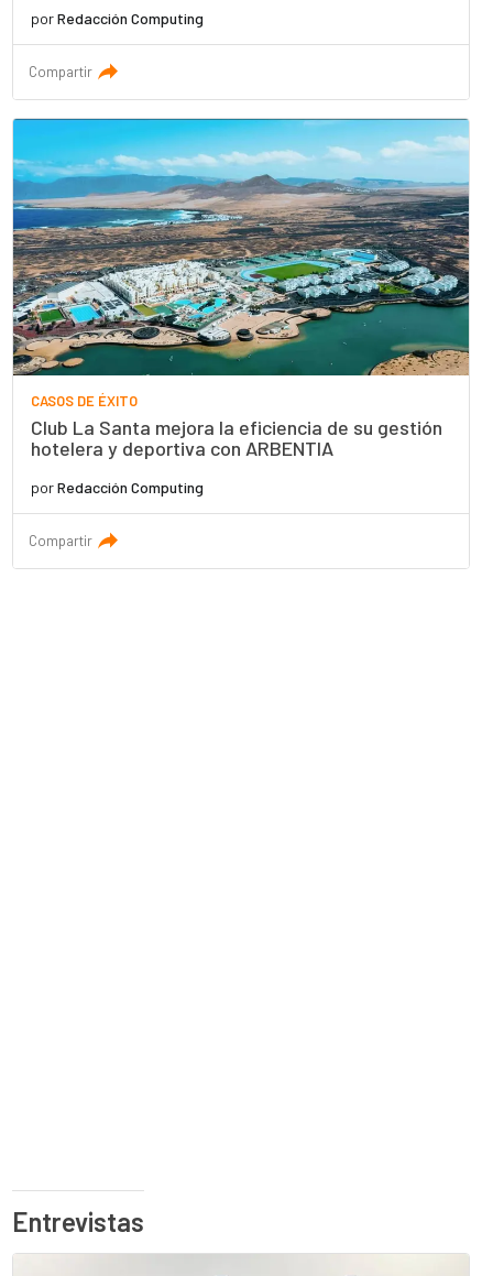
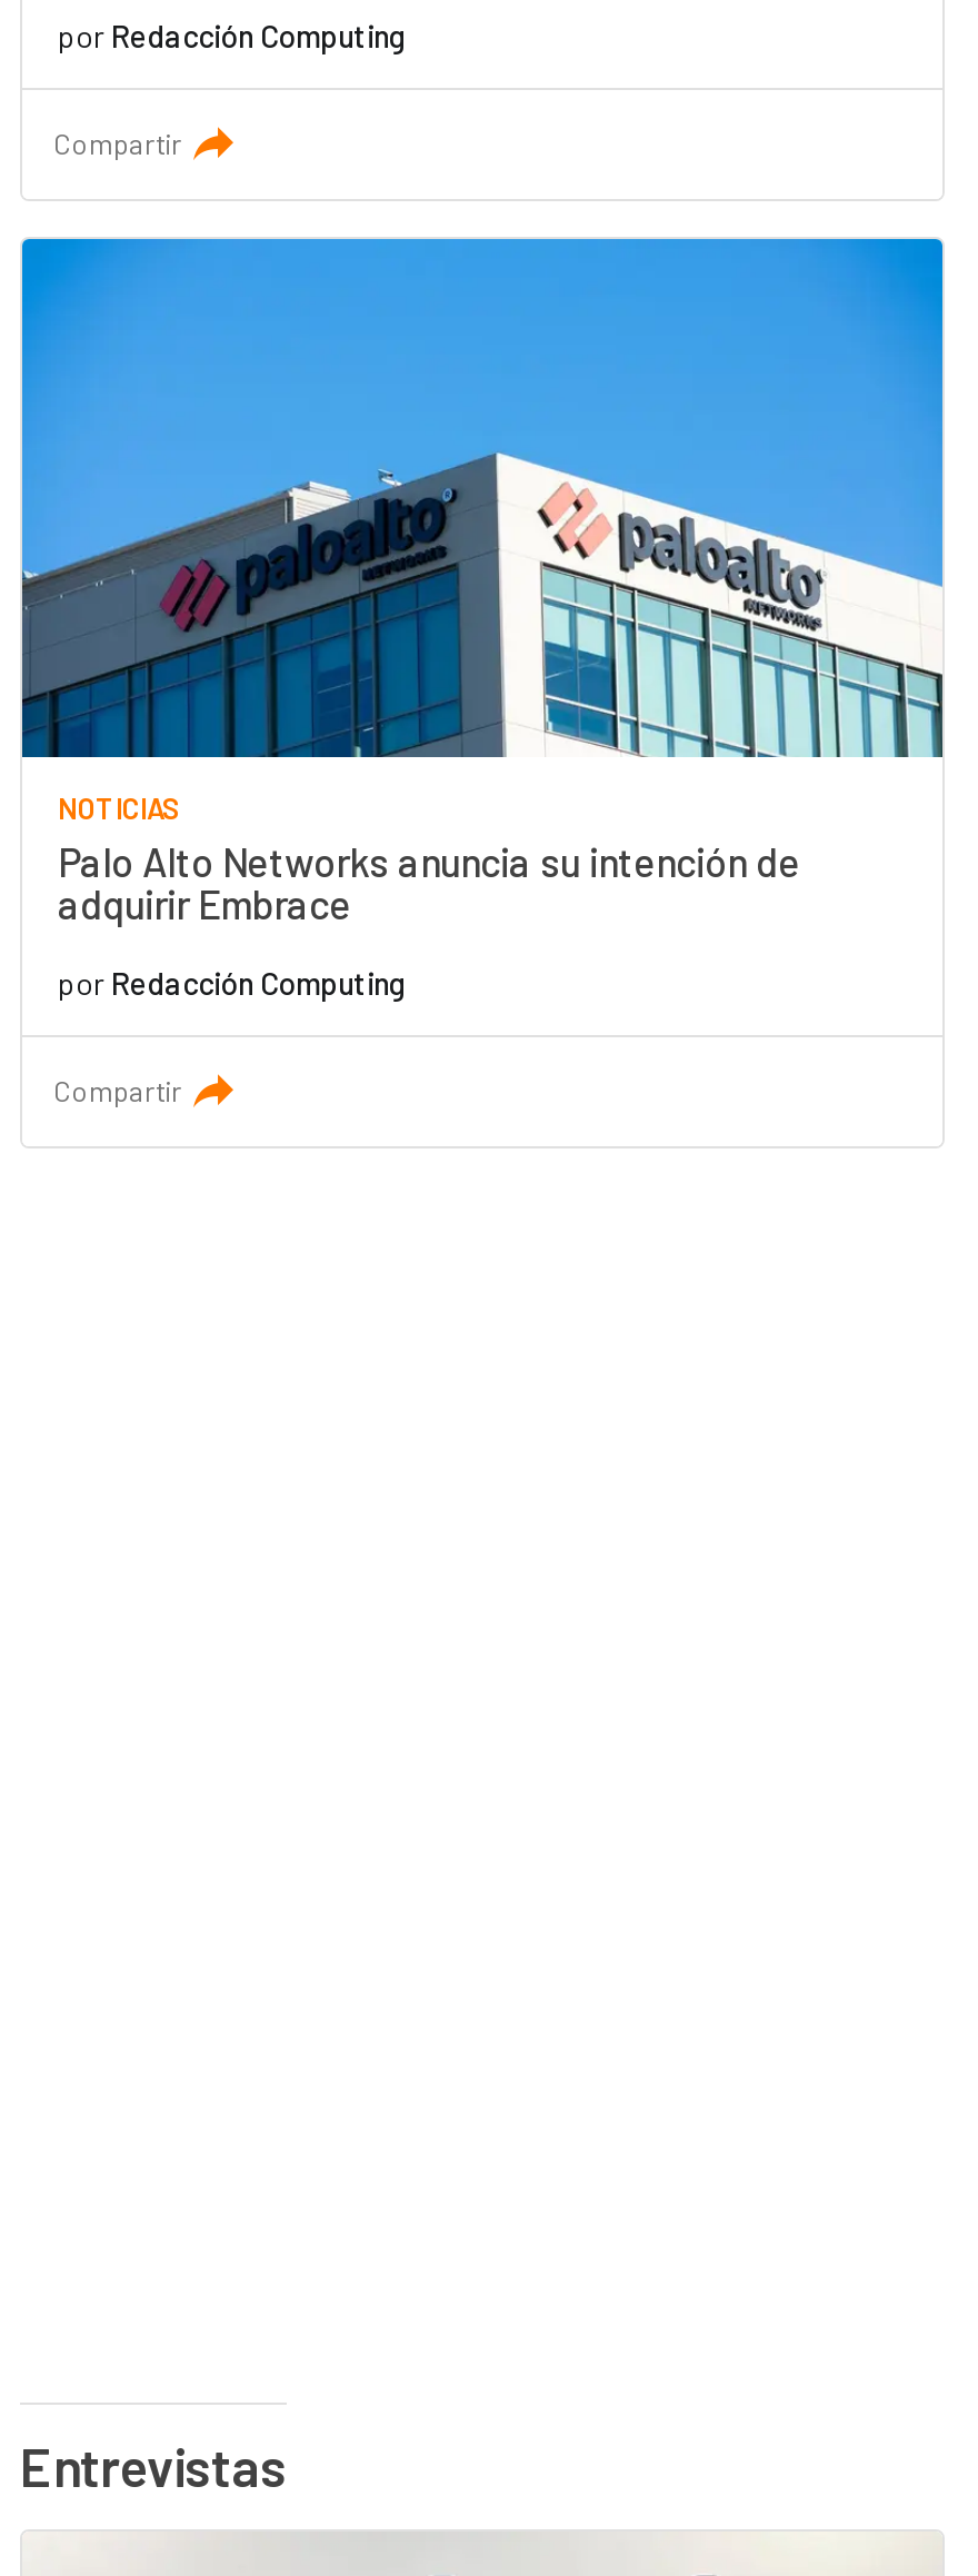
[12,119,470,460] [image] | CASOS DE ÉXITO | Club La Santa mejora la eficiencia de su gestión | hotelera y deportiva con ARBENTIA -> [20,239,945,929] [image] | NOTICIAS | Palo Alto Networks anuncia su intención de | adquirir Embrace

